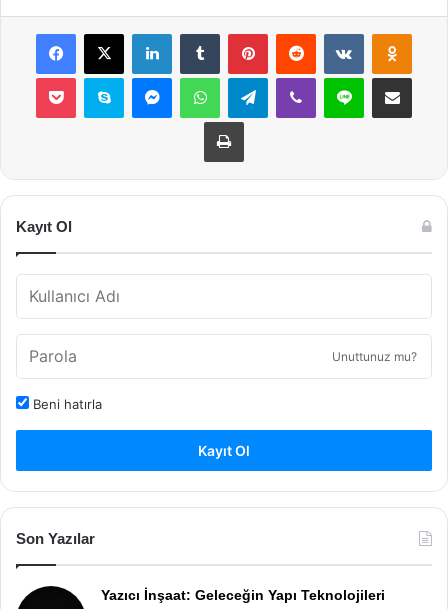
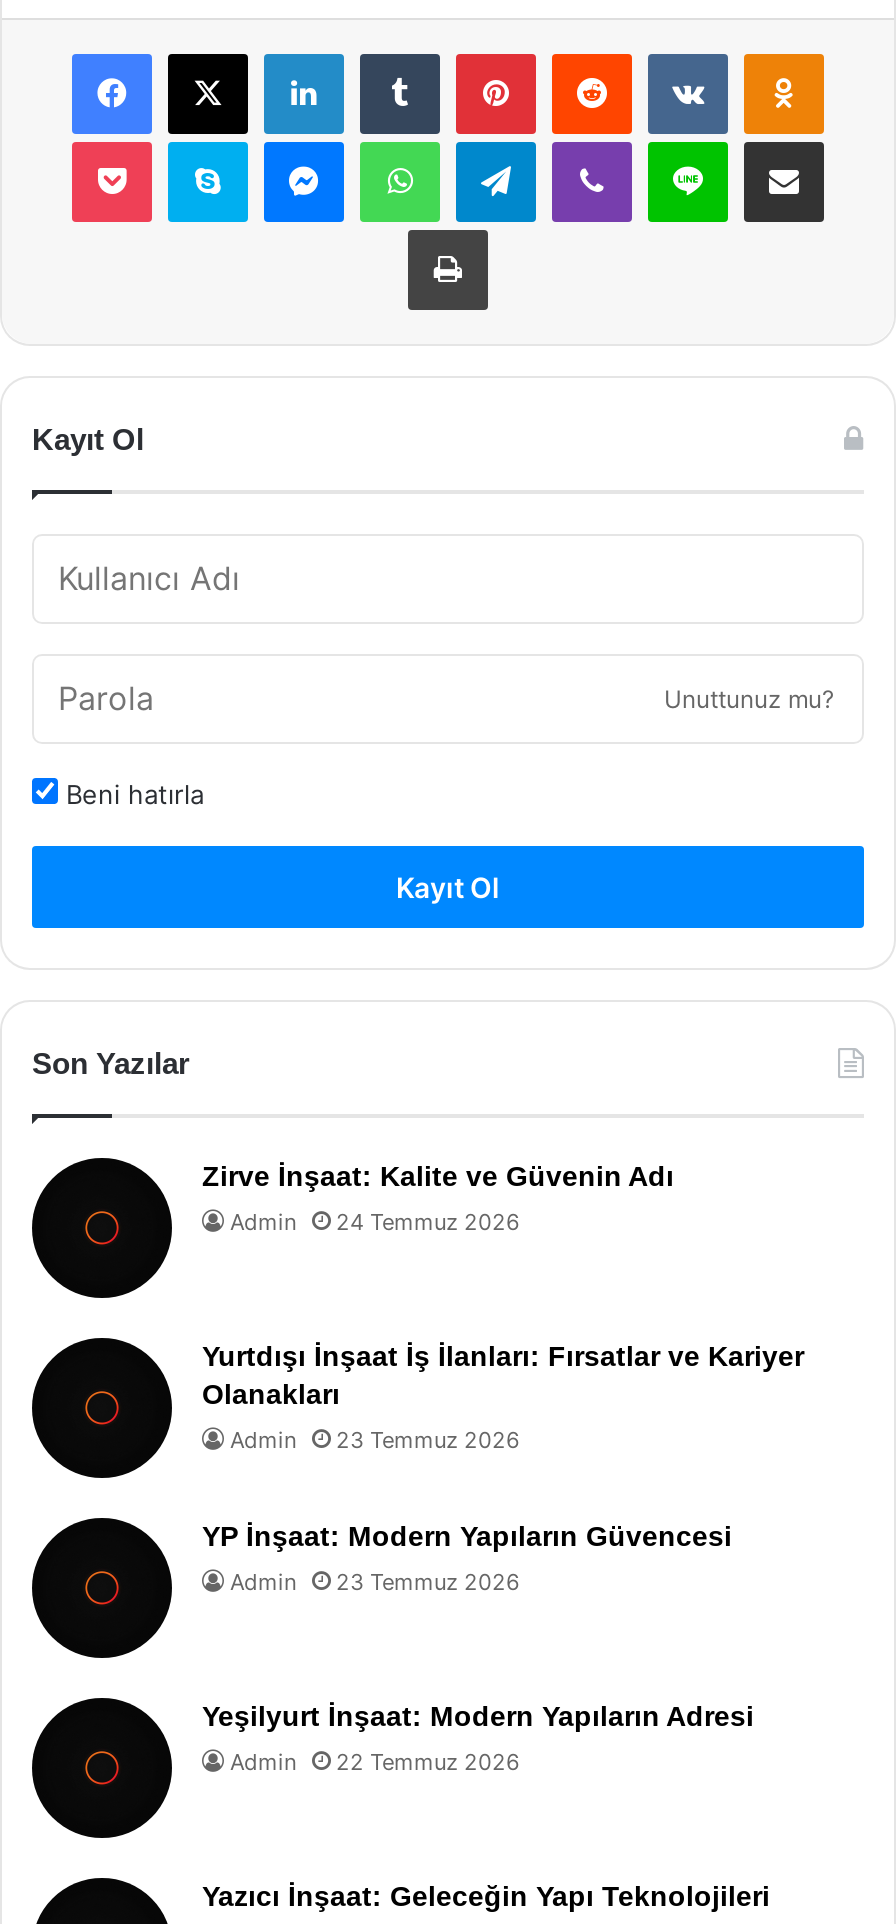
none -> [30,1160,674,1310] [image] | Zirve İnşaat: Kalite ve Güvenin Adı | Admin | 24 Temmuz 2026
none -> [30,1336,804,1596] [image] | Yurtdışı İnşaat İş İlanları: Fırsatlar ve Kariyer | Olanakları | Admin | 23 Temmuz 2026 | YP İnşaat: Modern Yapıların Güvencesi | Admin | 23 Temmuz 2026
none -> [30,1498,754,1776] [image] | Yeşilyurt İnşaat: Modern Yapıların Adresi | Admin | 22 Temmuz 2026
none -> [30,1696,174,1838] [image]

